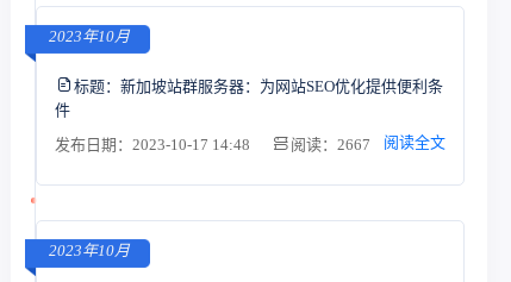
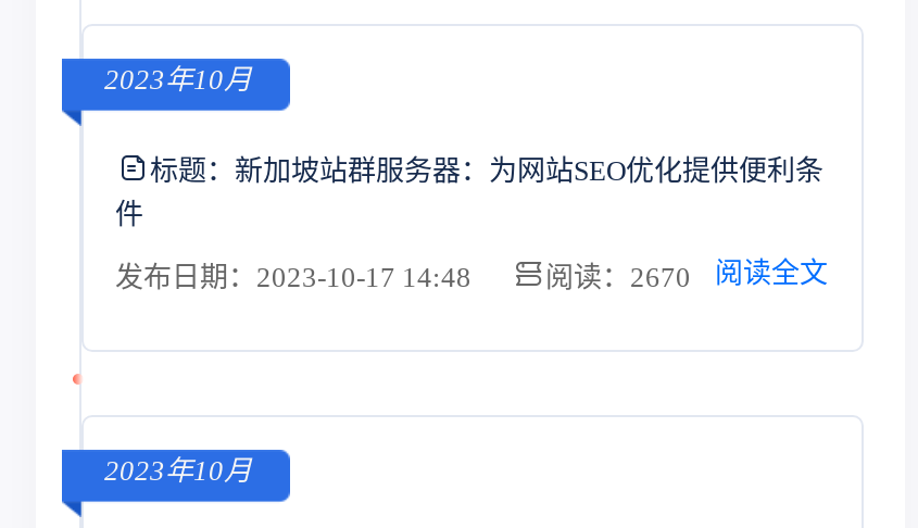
[290,133,445,153] 阅读：2667 阅读全文 -> [545,256,828,293] 阅读：2670 阅读全文

